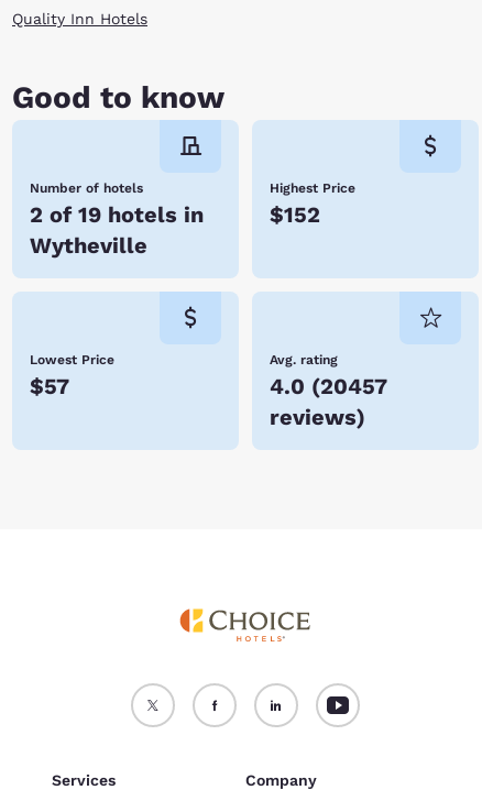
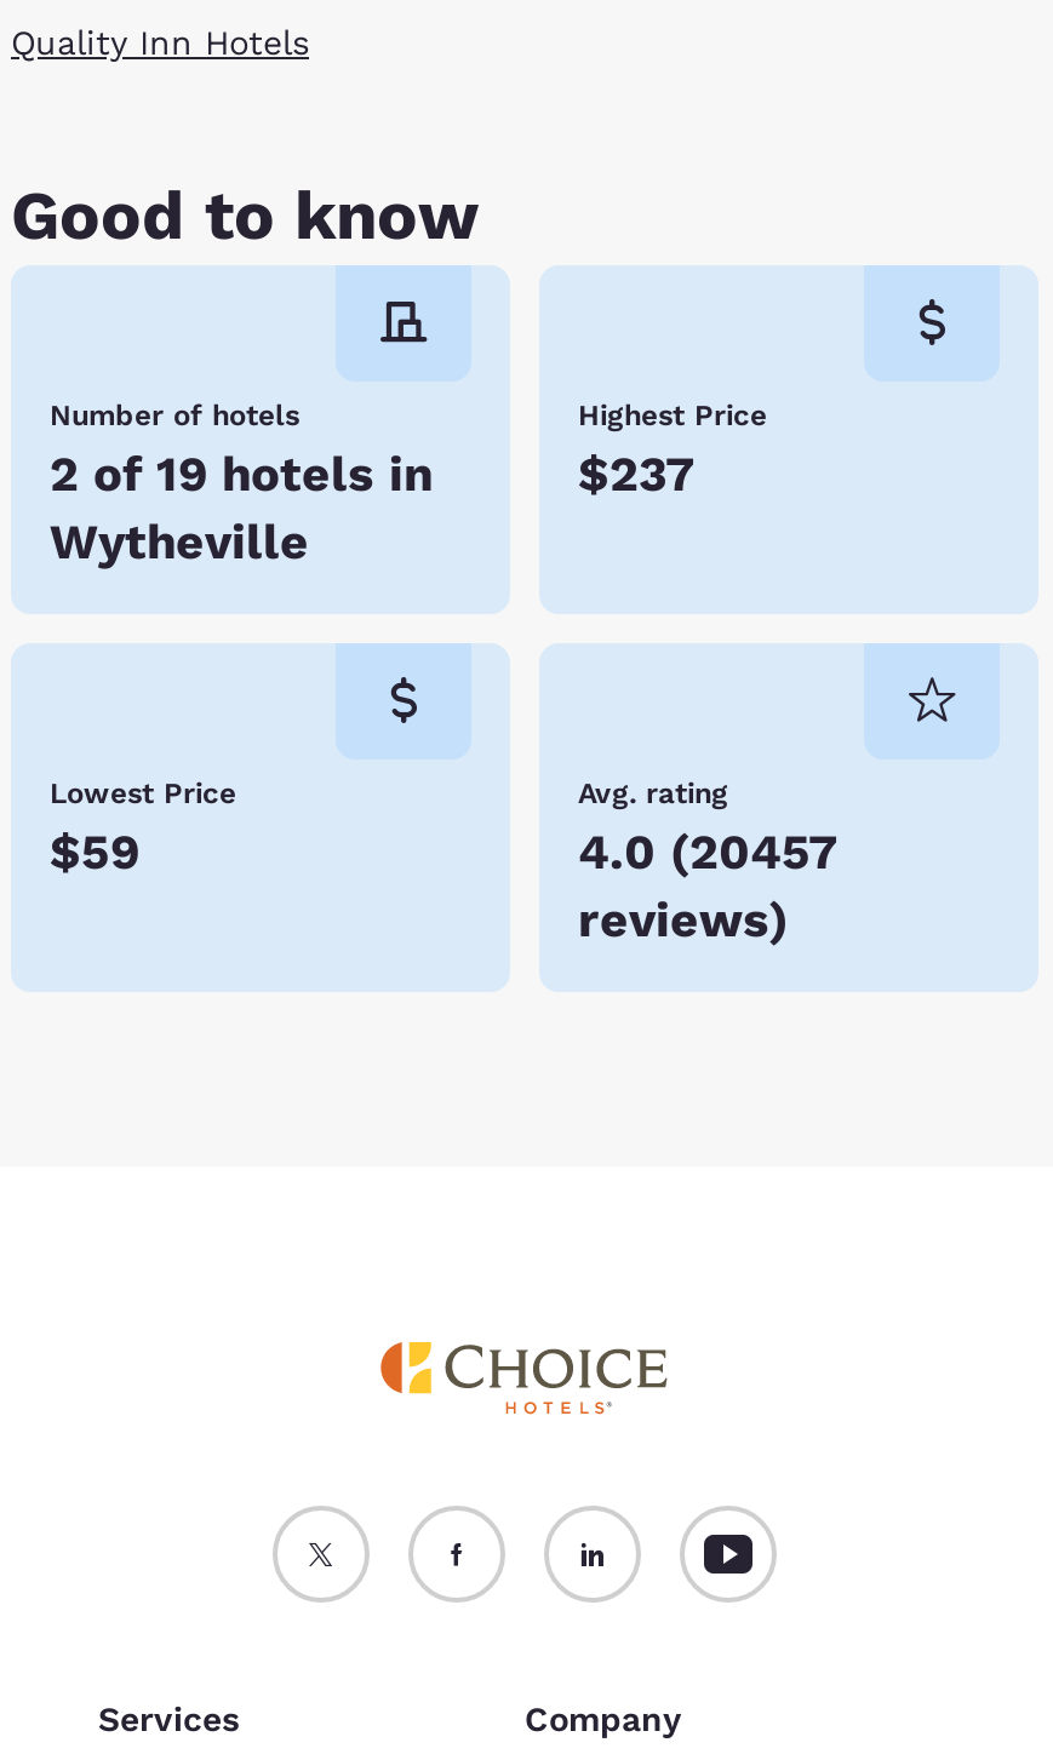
[270,201,320,228] $152 -> [578,445,694,503] $237
[30,373,69,399] $57 -> [50,822,139,881] $59

